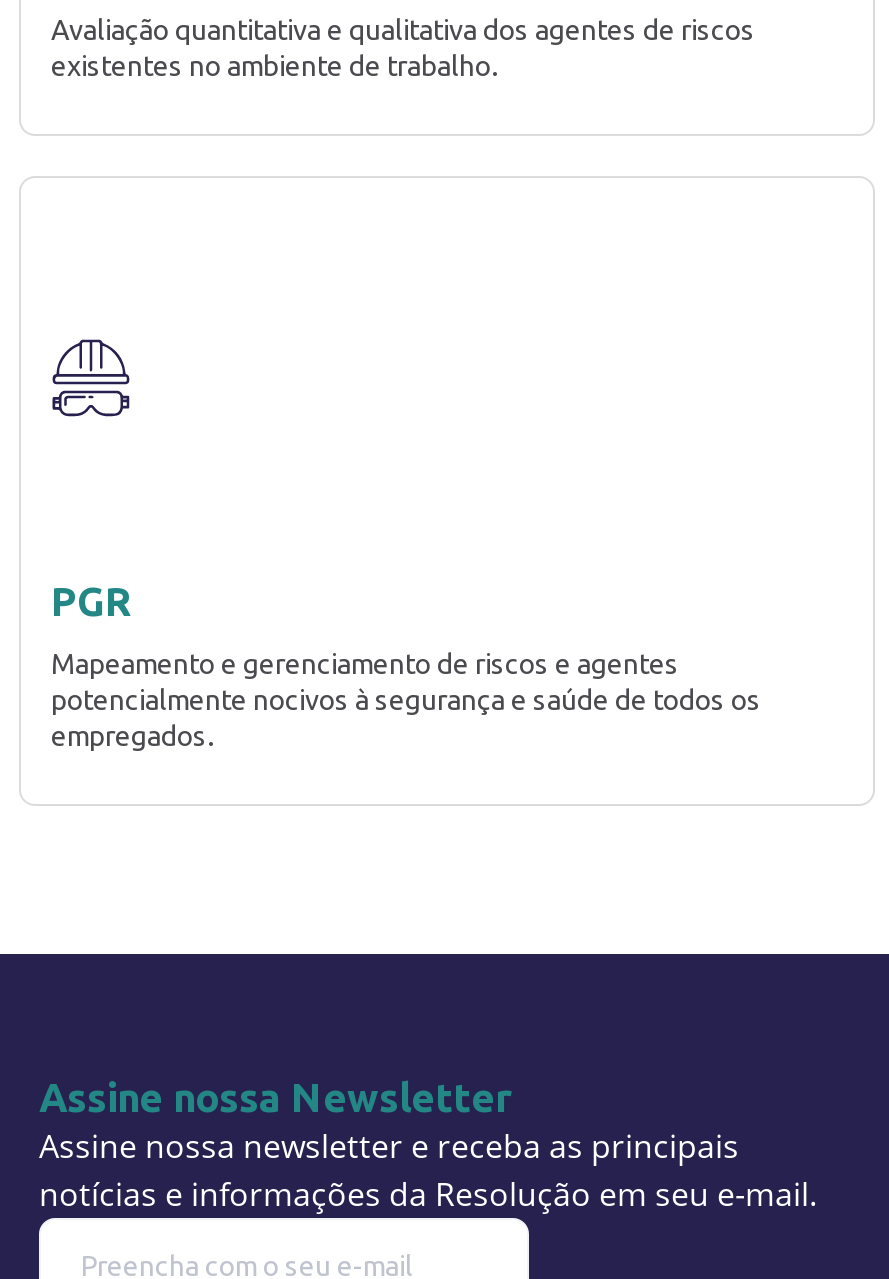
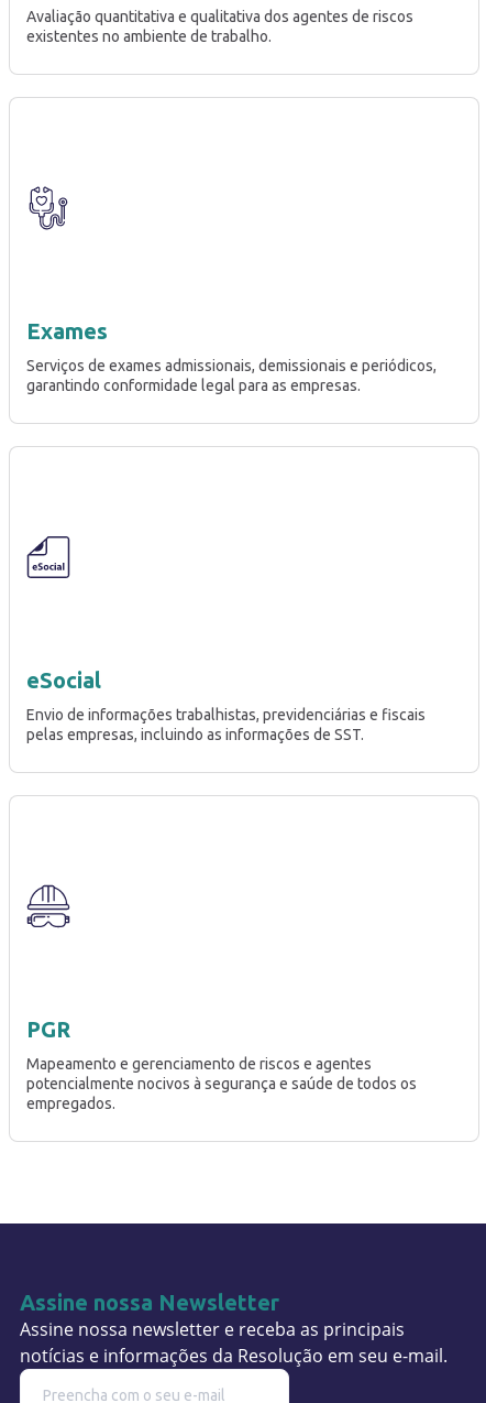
none -> [26,319,437,395] Exames | Serviços de exames admissionais, demissionais e periódicos, | garantindo conformidade legal para as empresas.
none -> [26,668,426,744] eSocial | Envio de informações trabalhistas, previdenciárias e fiscais | pelas empresas, incluindo as informações de SST.
none -> [26,535,70,579] [image]
none -> [30,186,67,230] [image]

